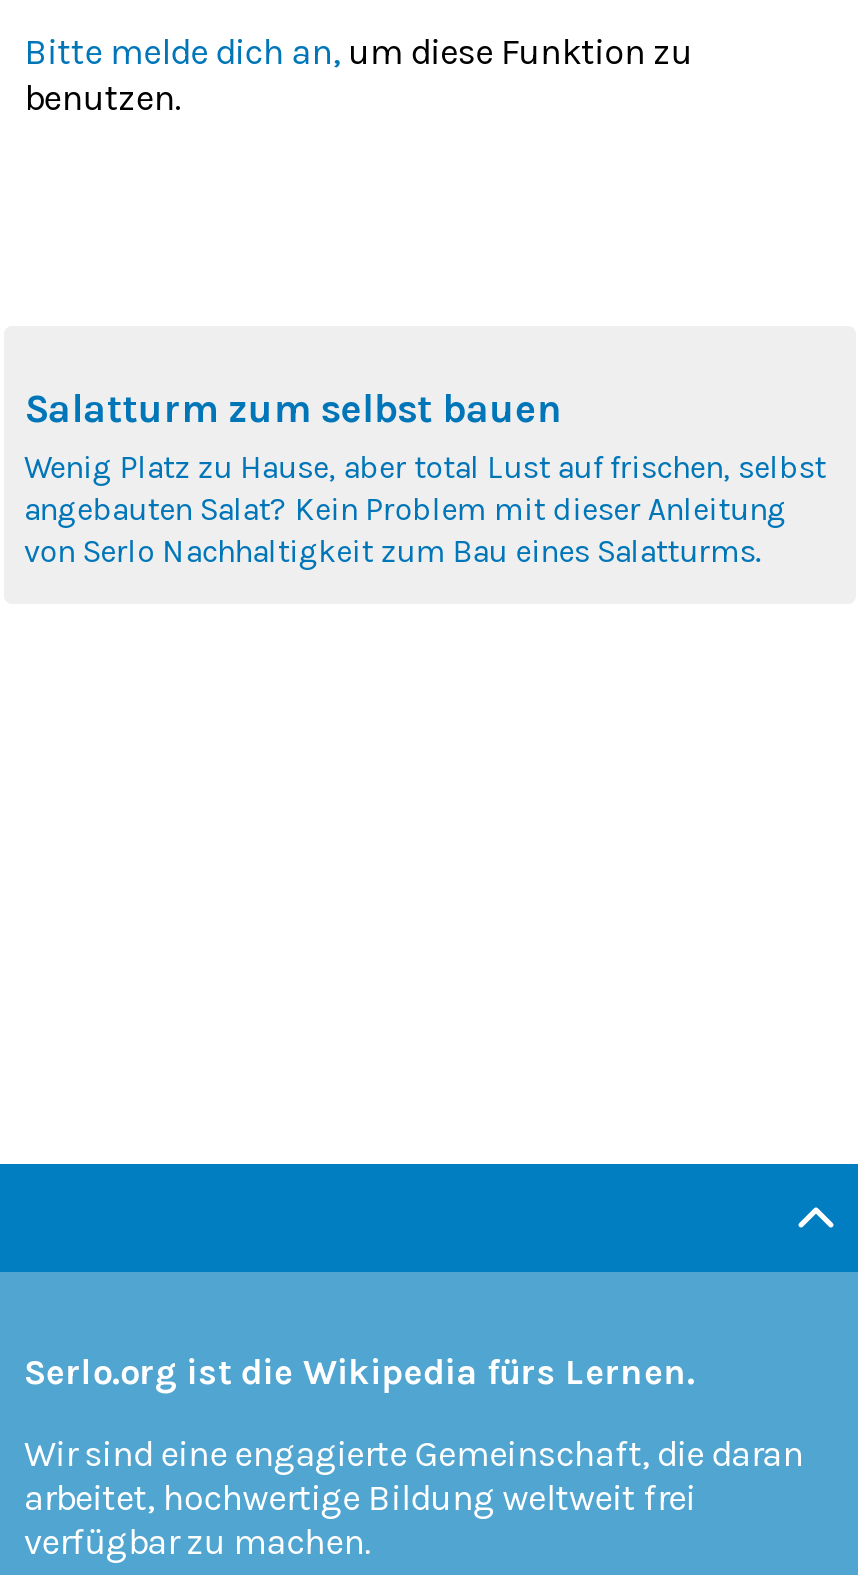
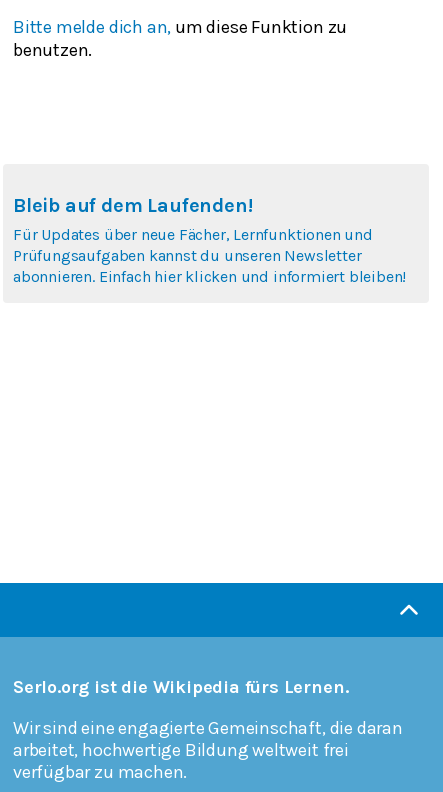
[24,385,826,569] Salatturm zum selbst bauen | Wenig Platz zu Hause, aber total Lust auf frischen, selbst | angebauten Salat? Kein Problem mit dieser Anleitung | von Serlo Nachhaltigkeit zum Bau eines Salatturms. -> [13,194,406,286] Bleib auf dem Laufenden! | Für Updates über neue Fächer, Lernfunktionen und | Prüfungsaufgaben kannst du unseren Newsletter | abonnieren. Einfach hier klicken und informiert bleiben!

